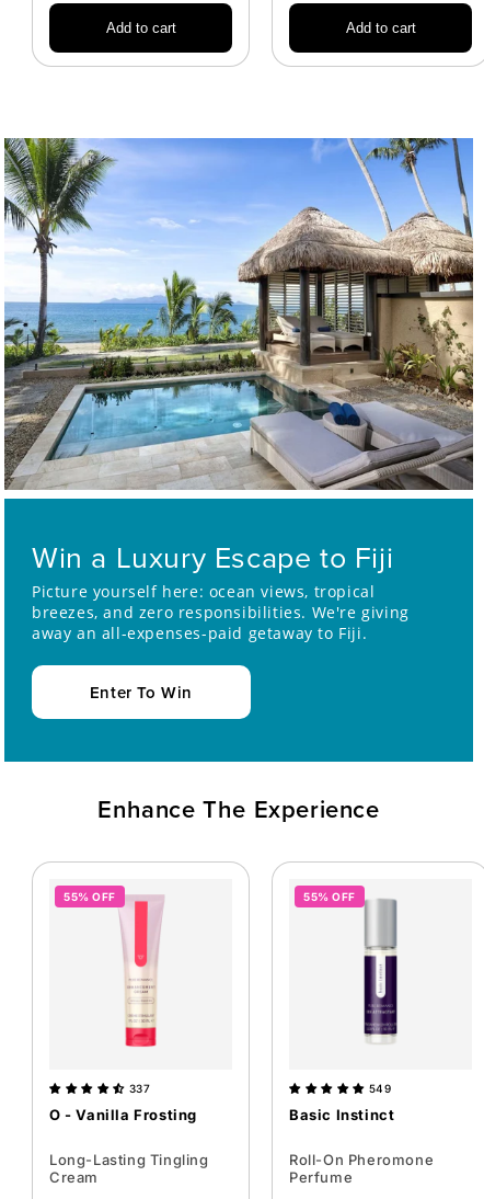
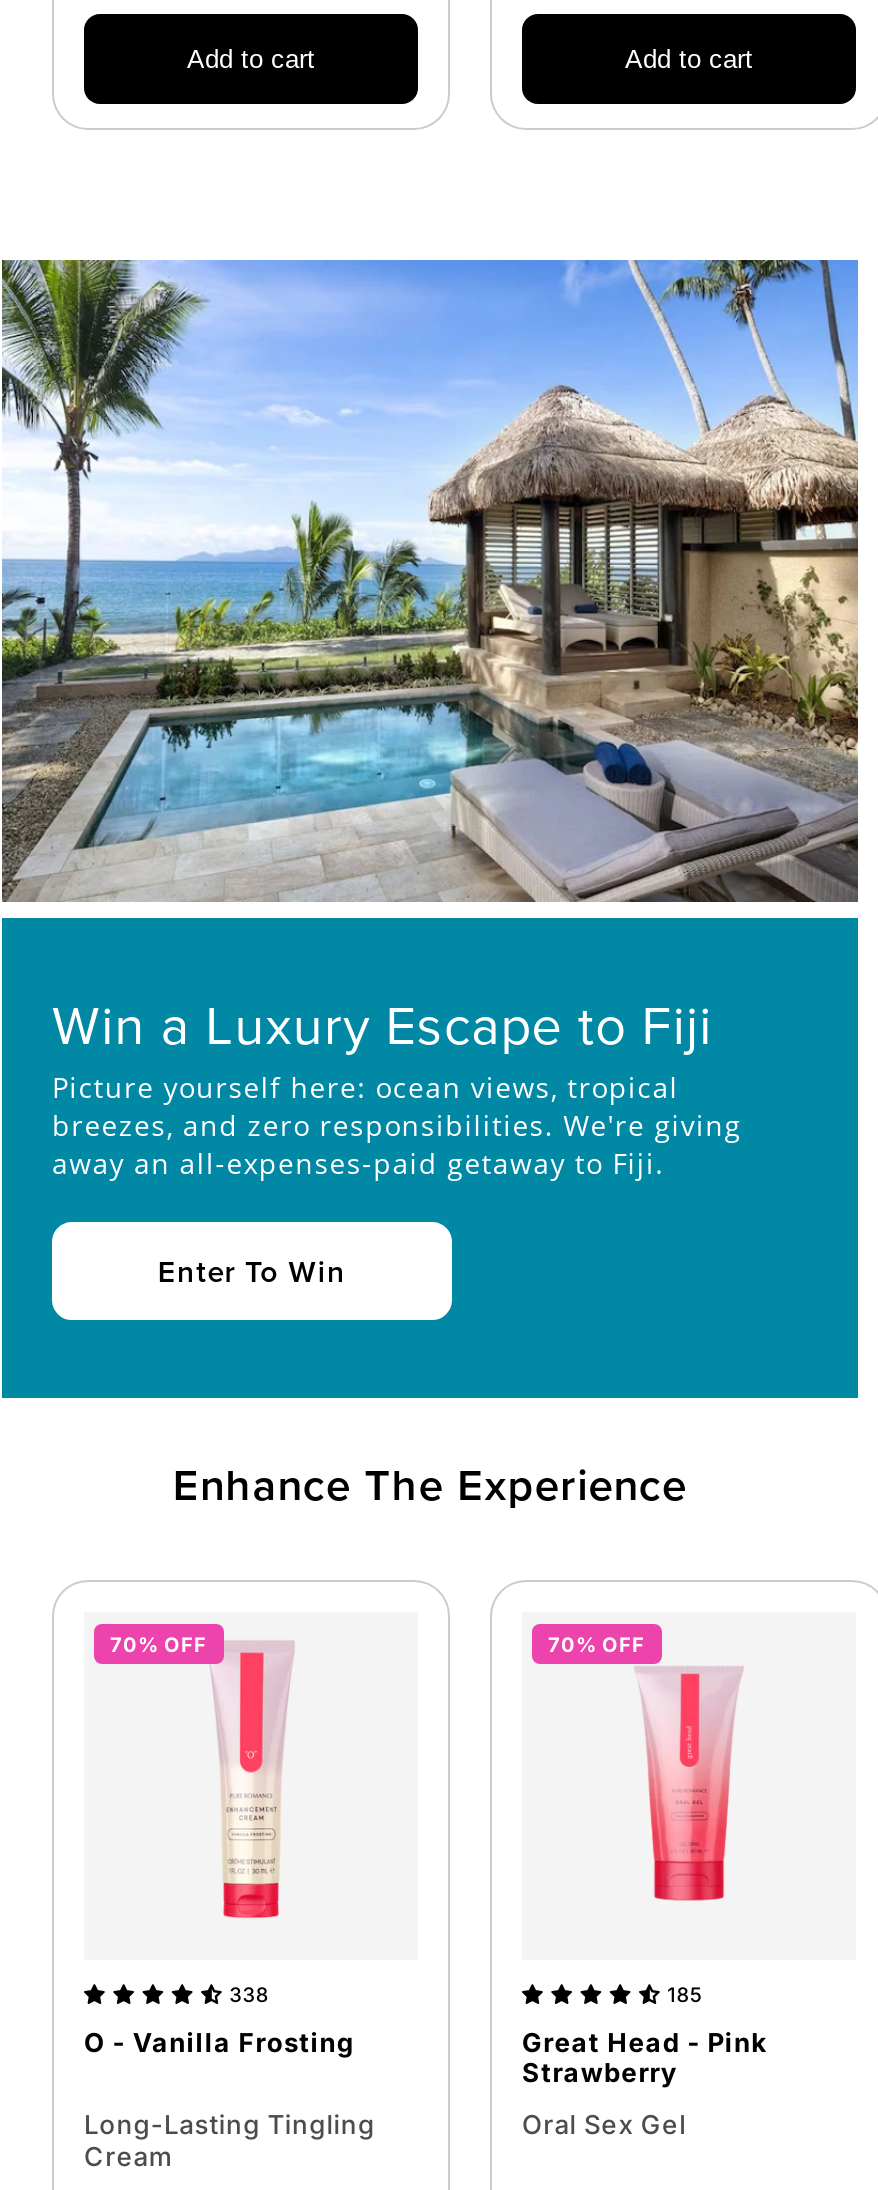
[64,890,116,903] 55% OFF -> [110,1632,207,1656] 70% OFF
[303,890,408,1037] [image] | 55% OFF -> [548,1632,742,1902] [image] | 70% OFF
[129,1082,151,1095] 337 -> [229,1982,269,2006] 338
[369,1082,391,1095] 549 -> [667,1982,703,2006] 185
[289,1106,395,1123] Basic Instinct -> [522,2026,768,2088] Great Head - Pink | Strawberry
[289,1151,434,1186] Roll-On Pheromone | Perfume -> [522,2108,686,2140] Oral Sex Gel

